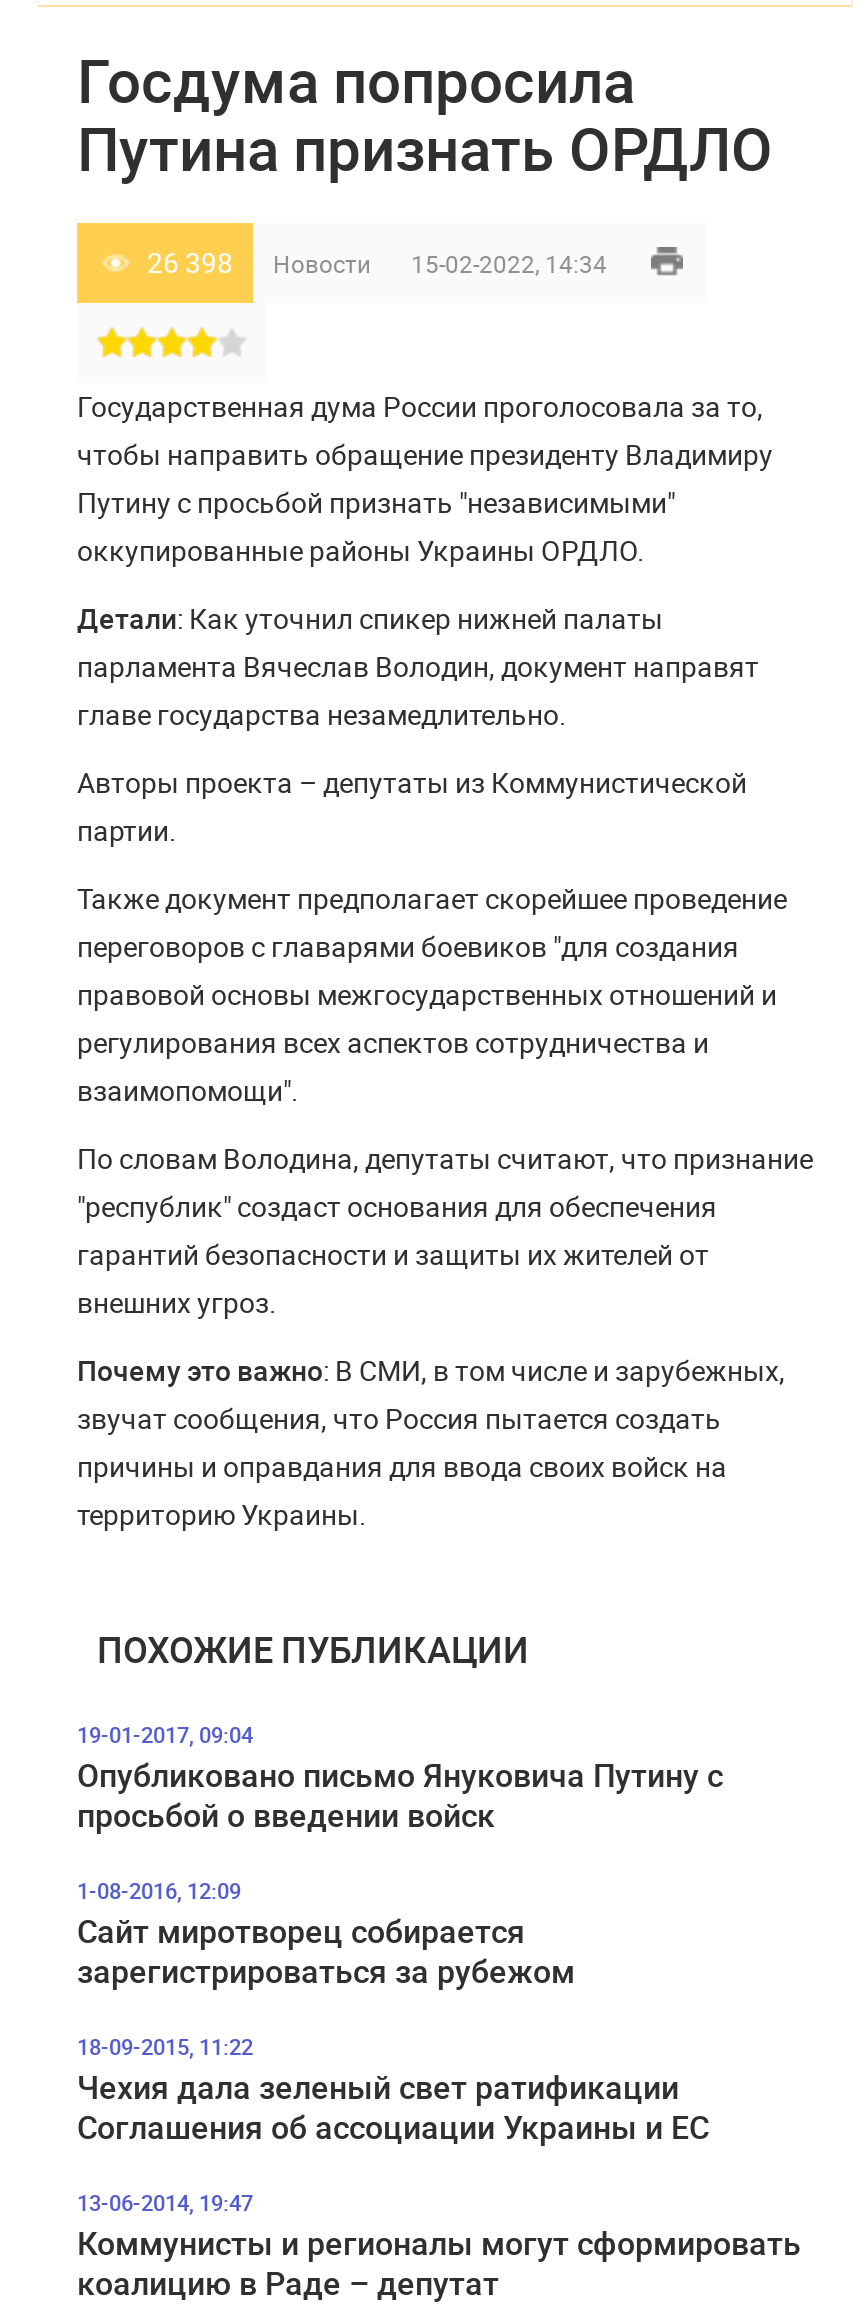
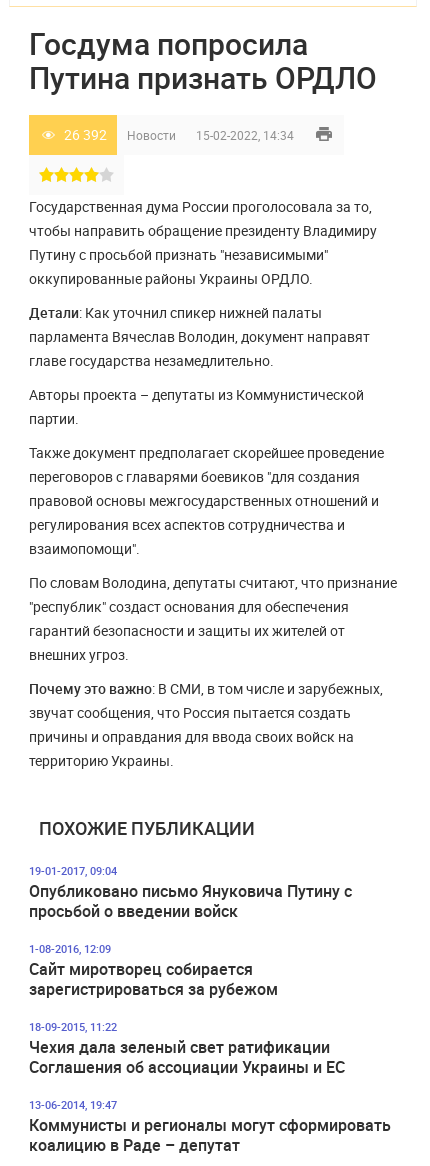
[147,243,607,281] 26 398 Новости 15-02-2022, 14:34 -> [64,125,294,144] 26 392 Новости 15-02-2022, 14:34

